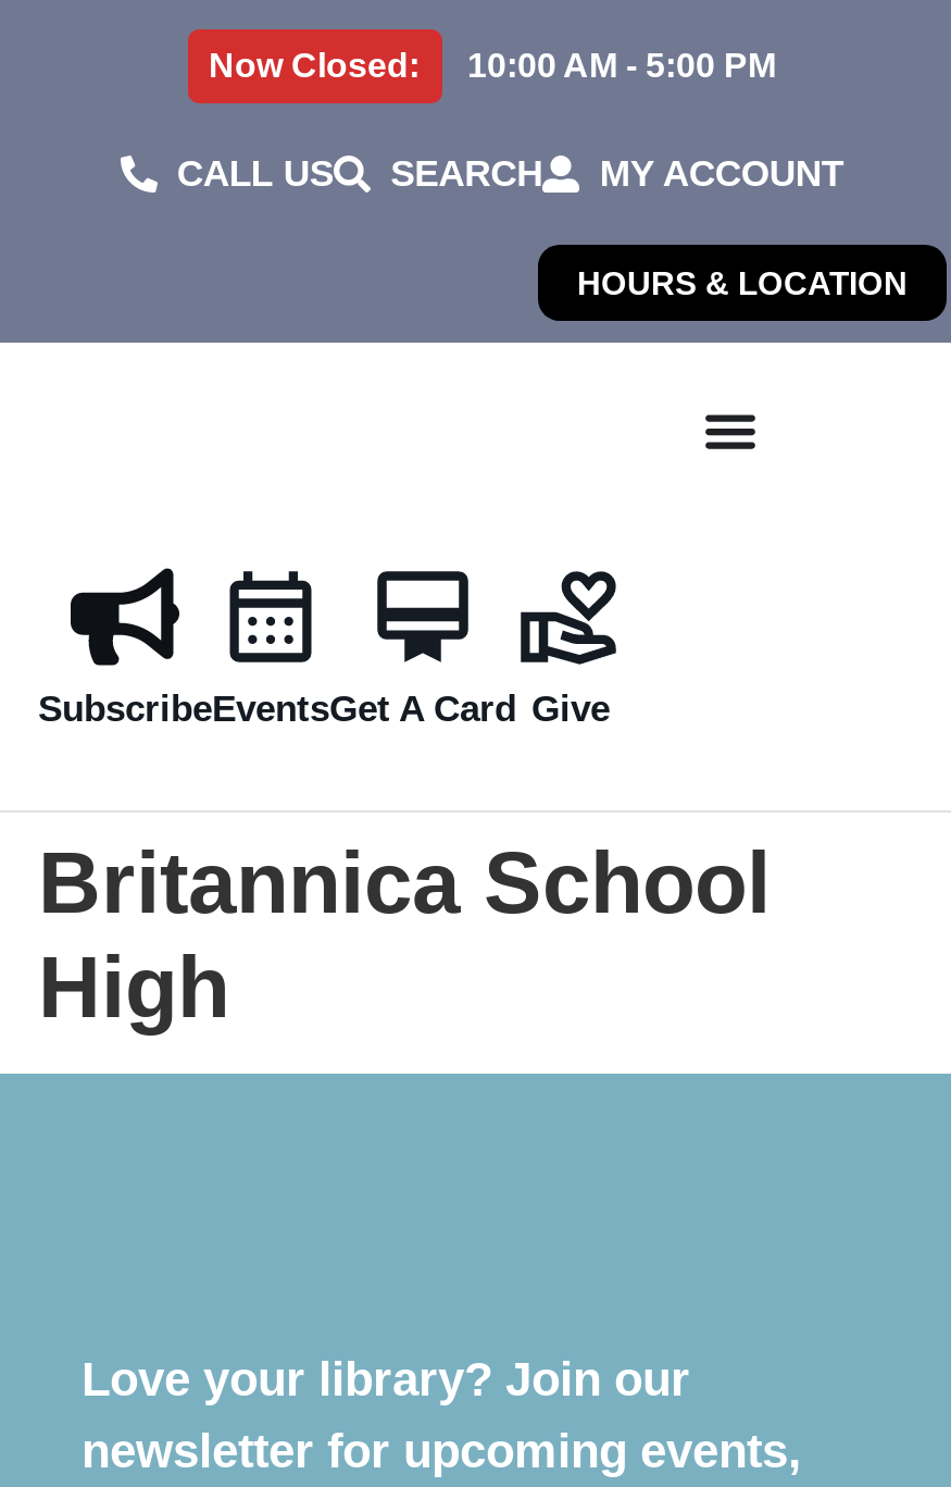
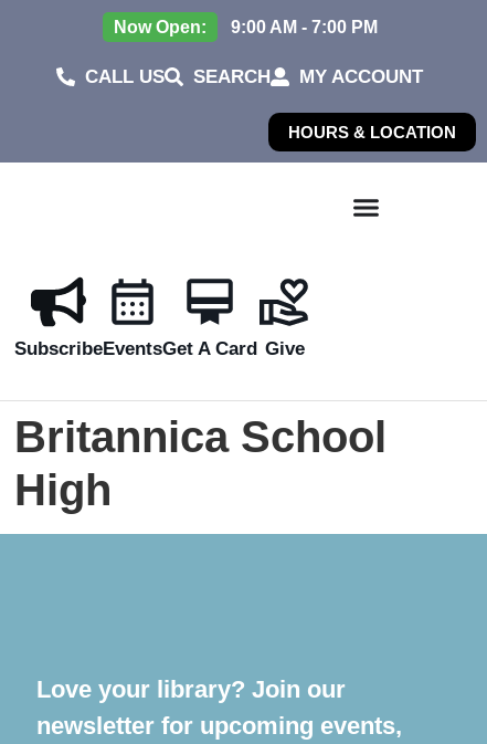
[209,47,420,84] Now Closed: -> [113,18,206,36] Now Open:
[467,47,776,84] 10:00 AM - 5:00 PM -> [230,18,377,36] 9:00 AM - 7:00 PM

